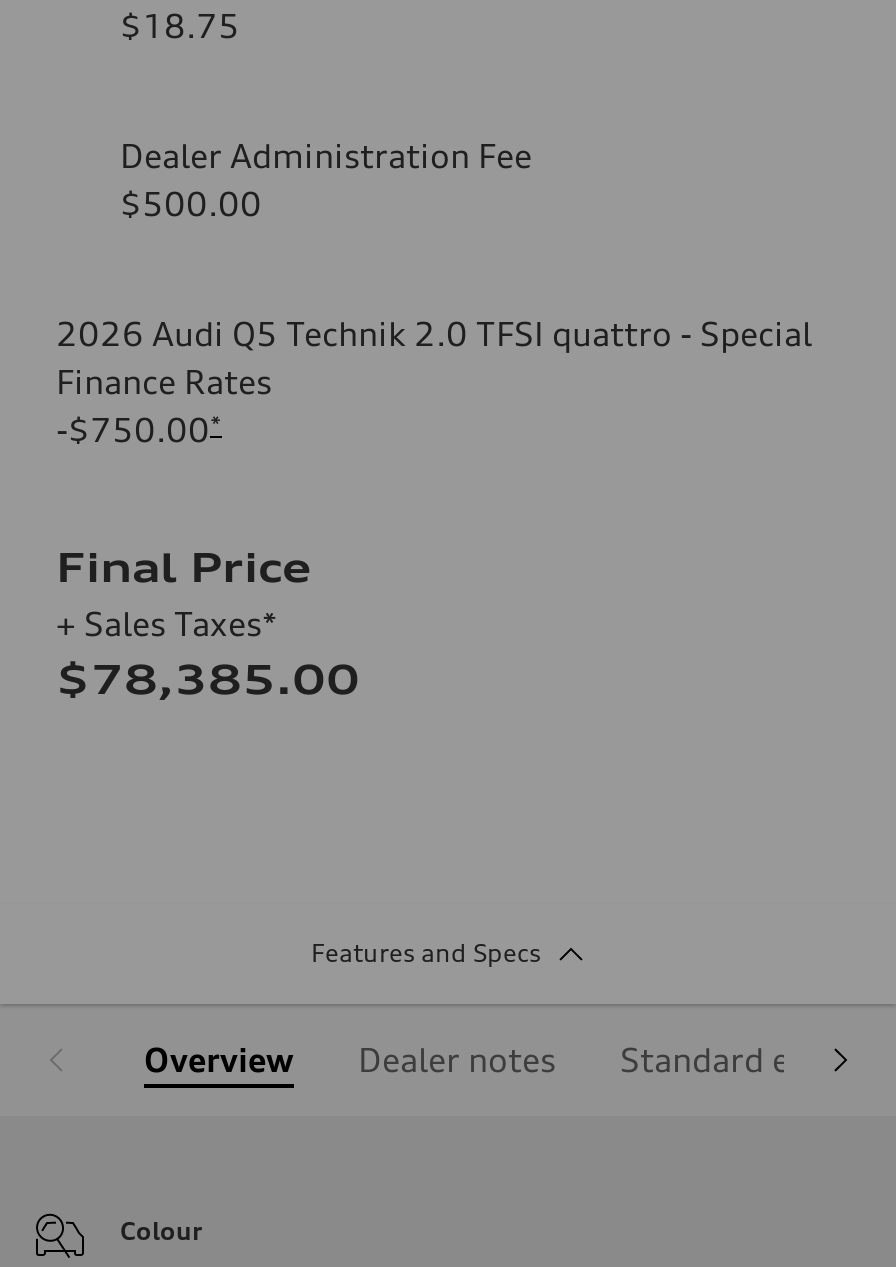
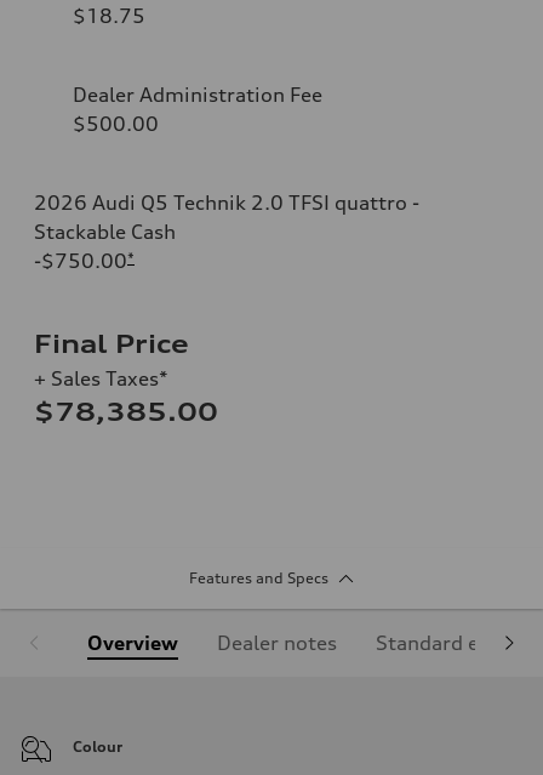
[56,313,812,401] 2026 Audi Q5 Technik 2.0 TFSI quattro - Special | Finance Rates -> [34,190,419,243] 2026 Audi Q5 Technik 2.0 TFSI quattro - | Stackable Cash

